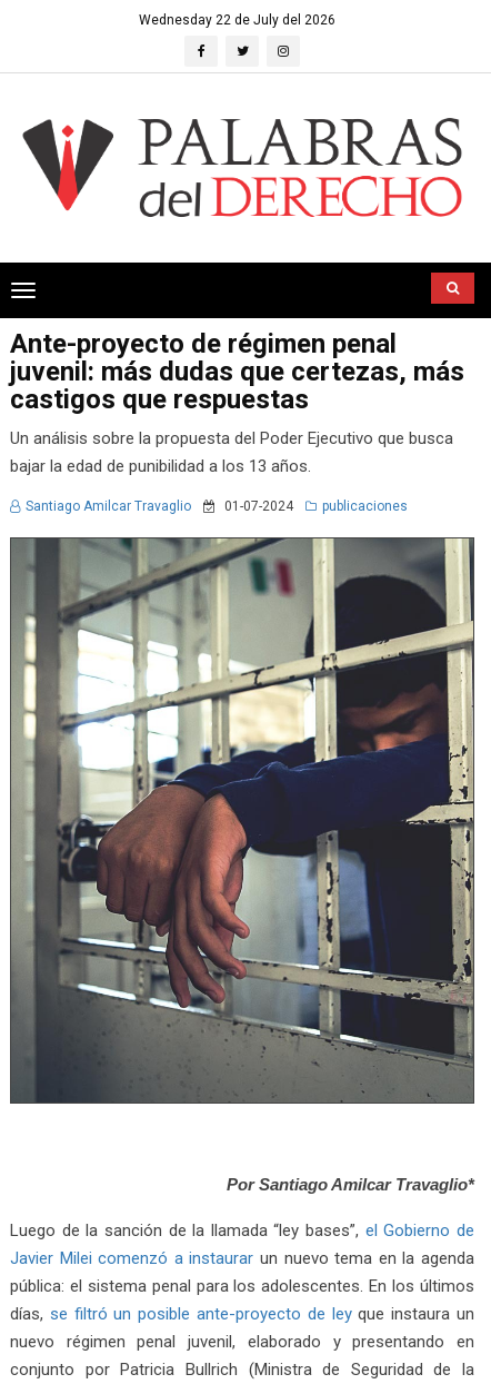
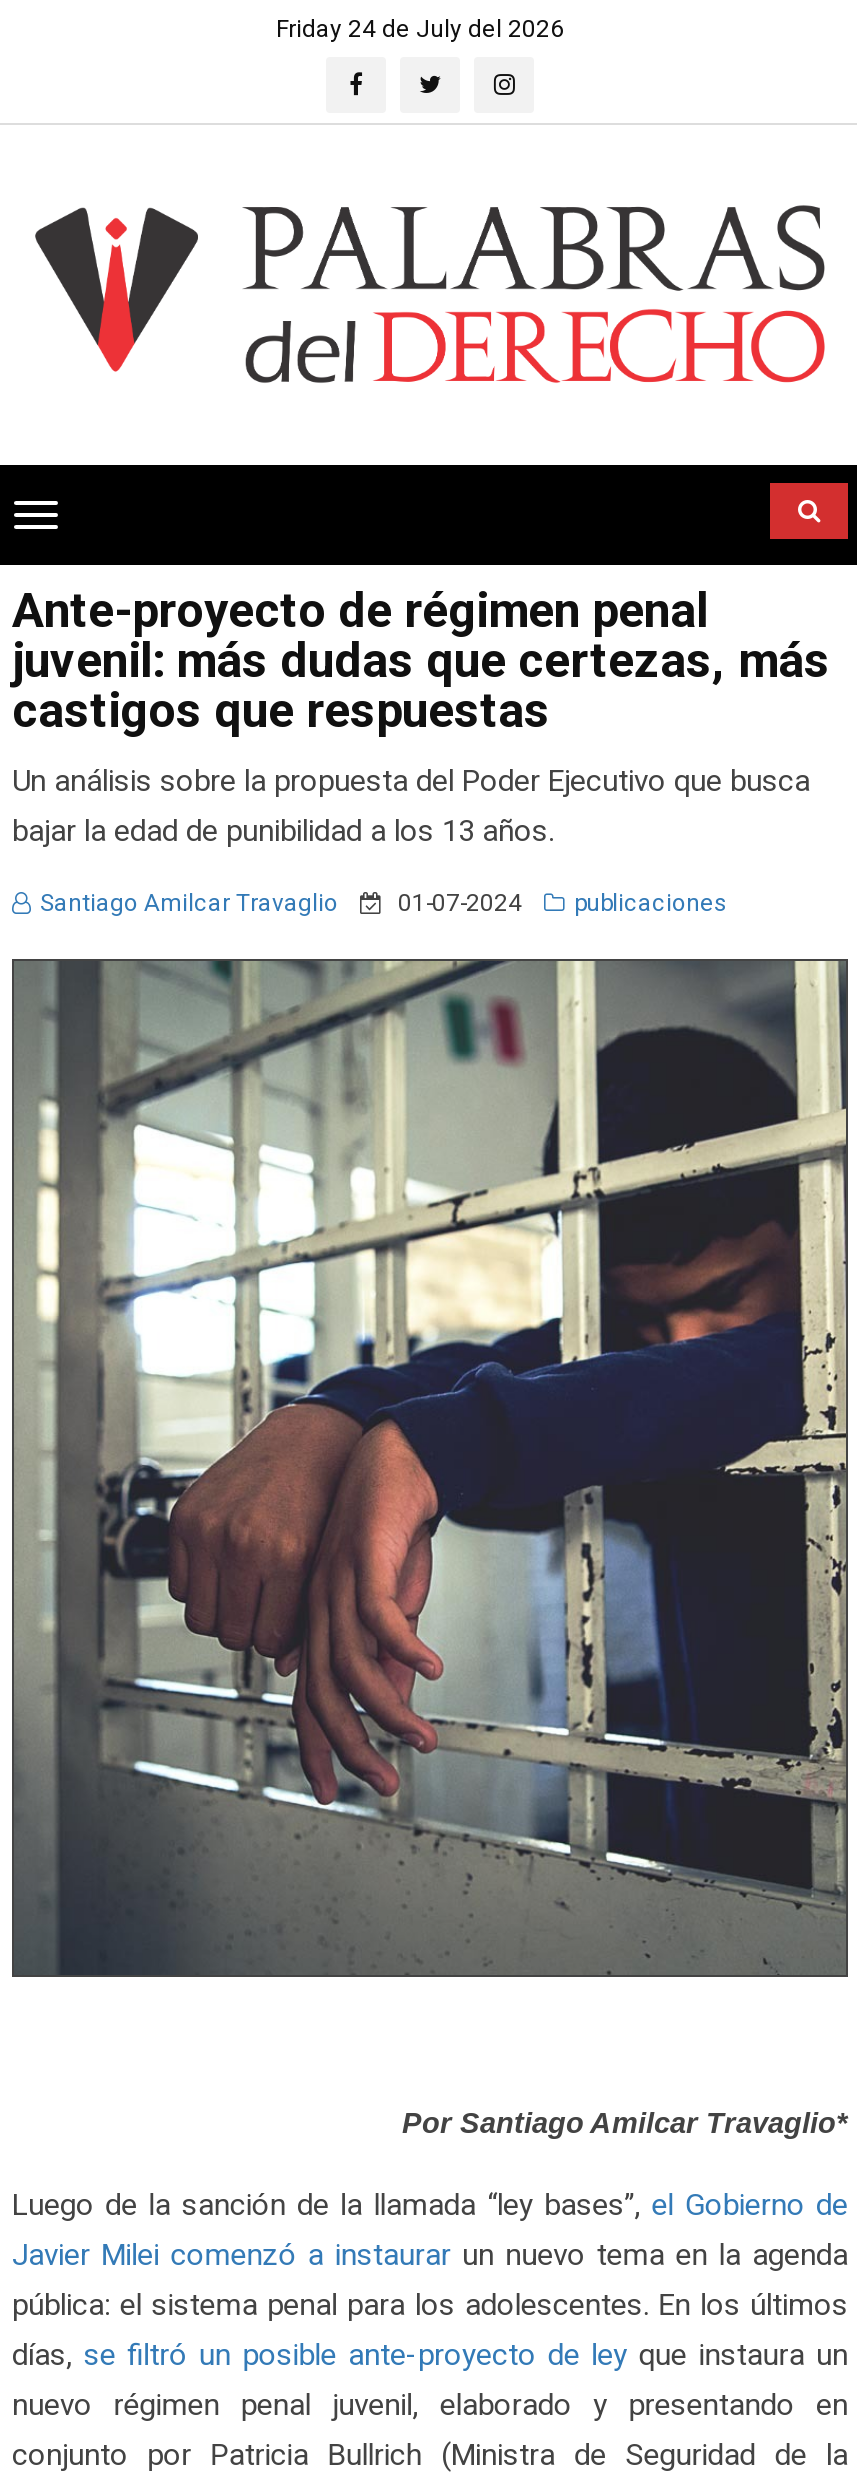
[138,12,335,28] Wednesday 22 de July del 2026 -> [276,15,564,43] Friday 24 de July del 2026

